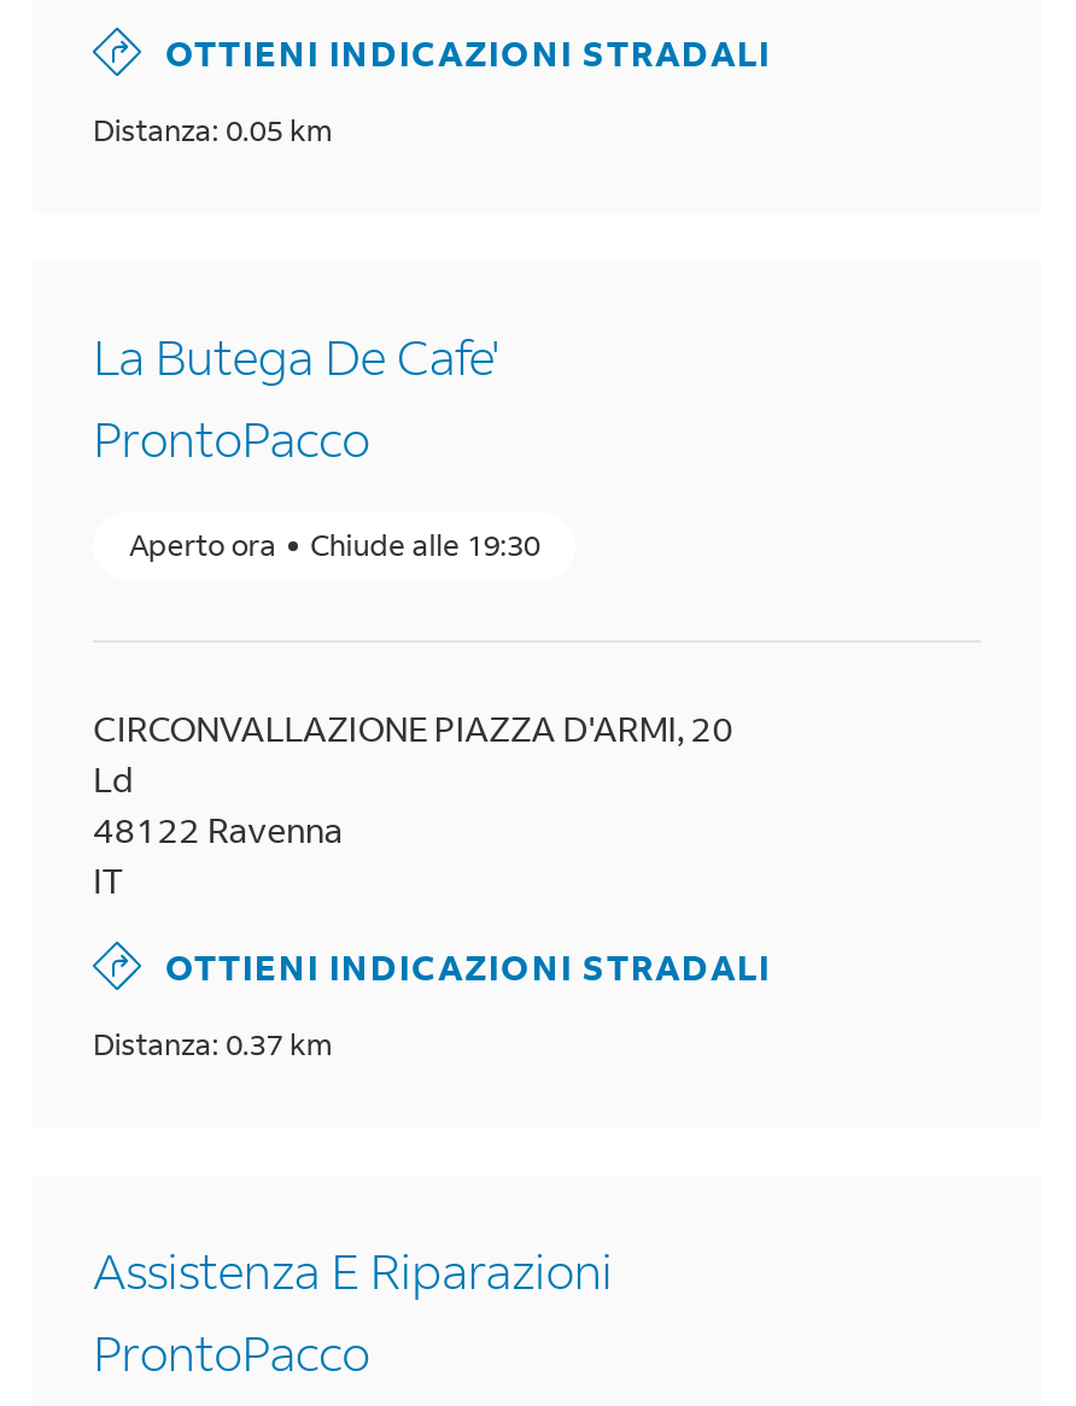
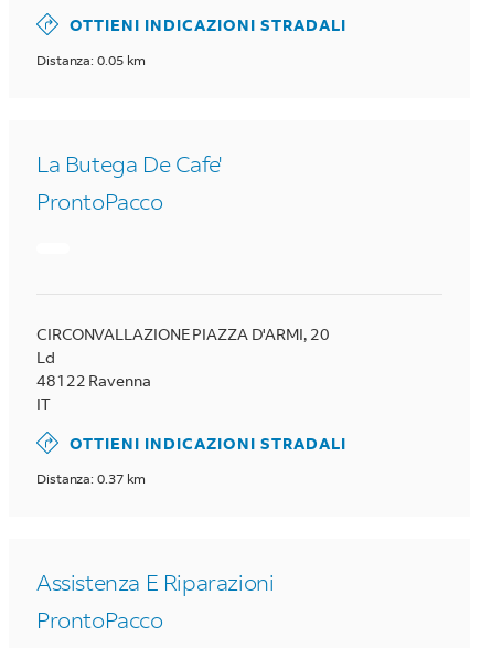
[129,527,540,563] Aperto ora | Chiude alle 19:30 -> none

